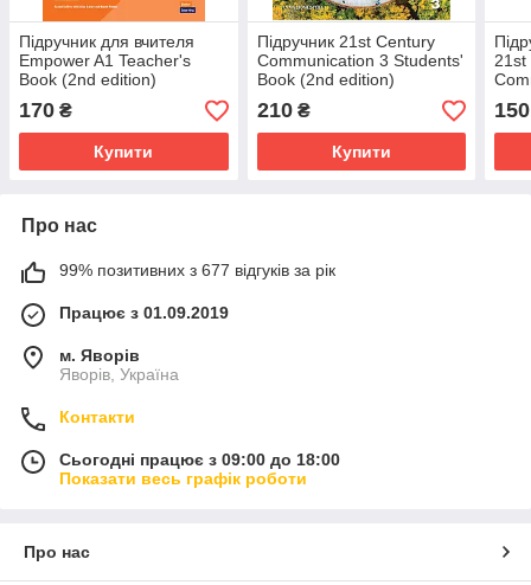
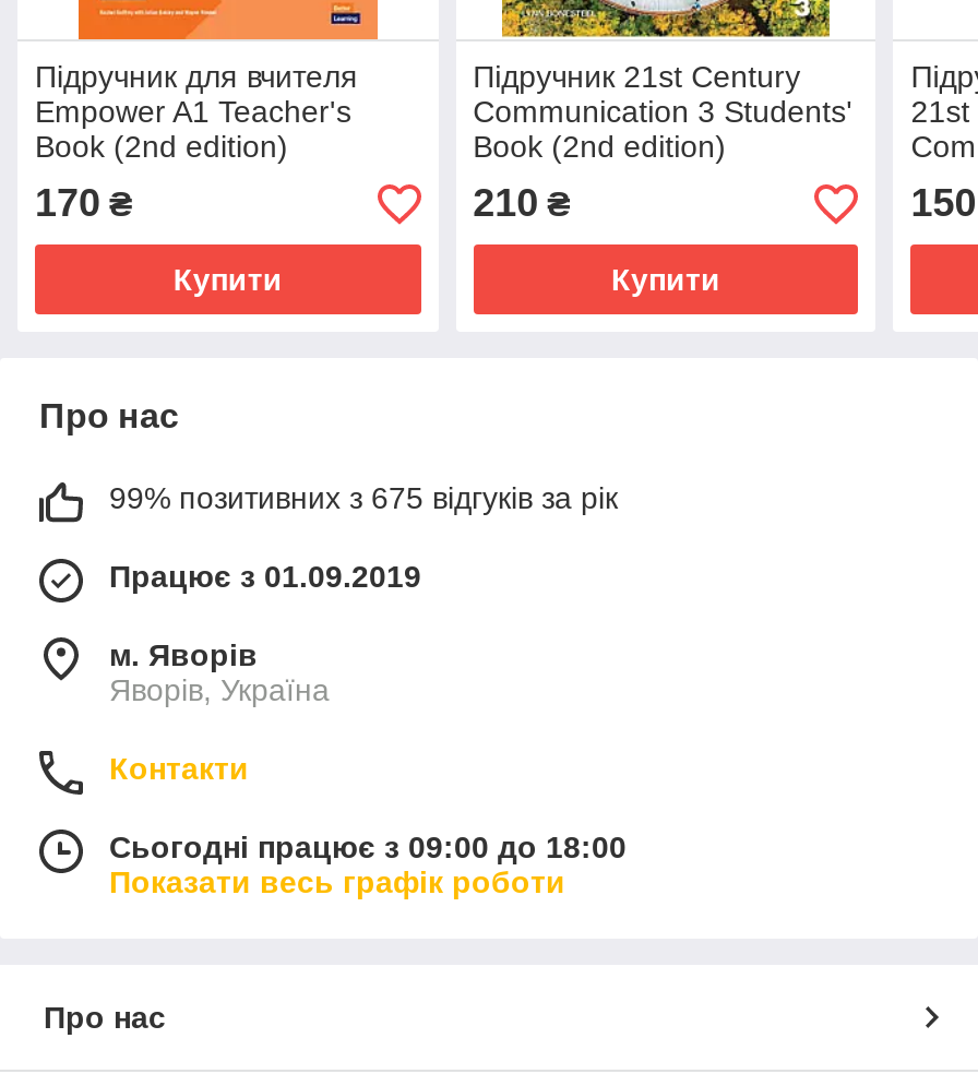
[59,261,335,280] 99% позитивних з 677 відгуків за рік -> [109,481,618,516] 99% позитивних з 675 відгуків за рік

